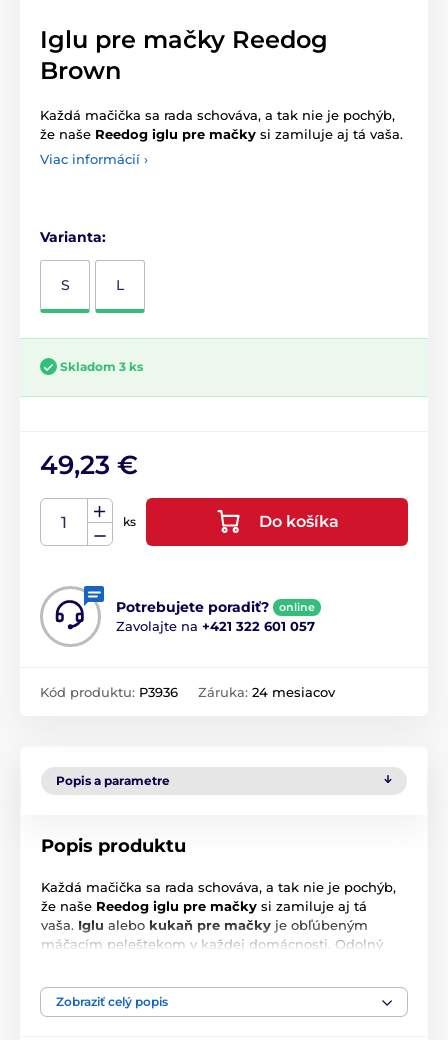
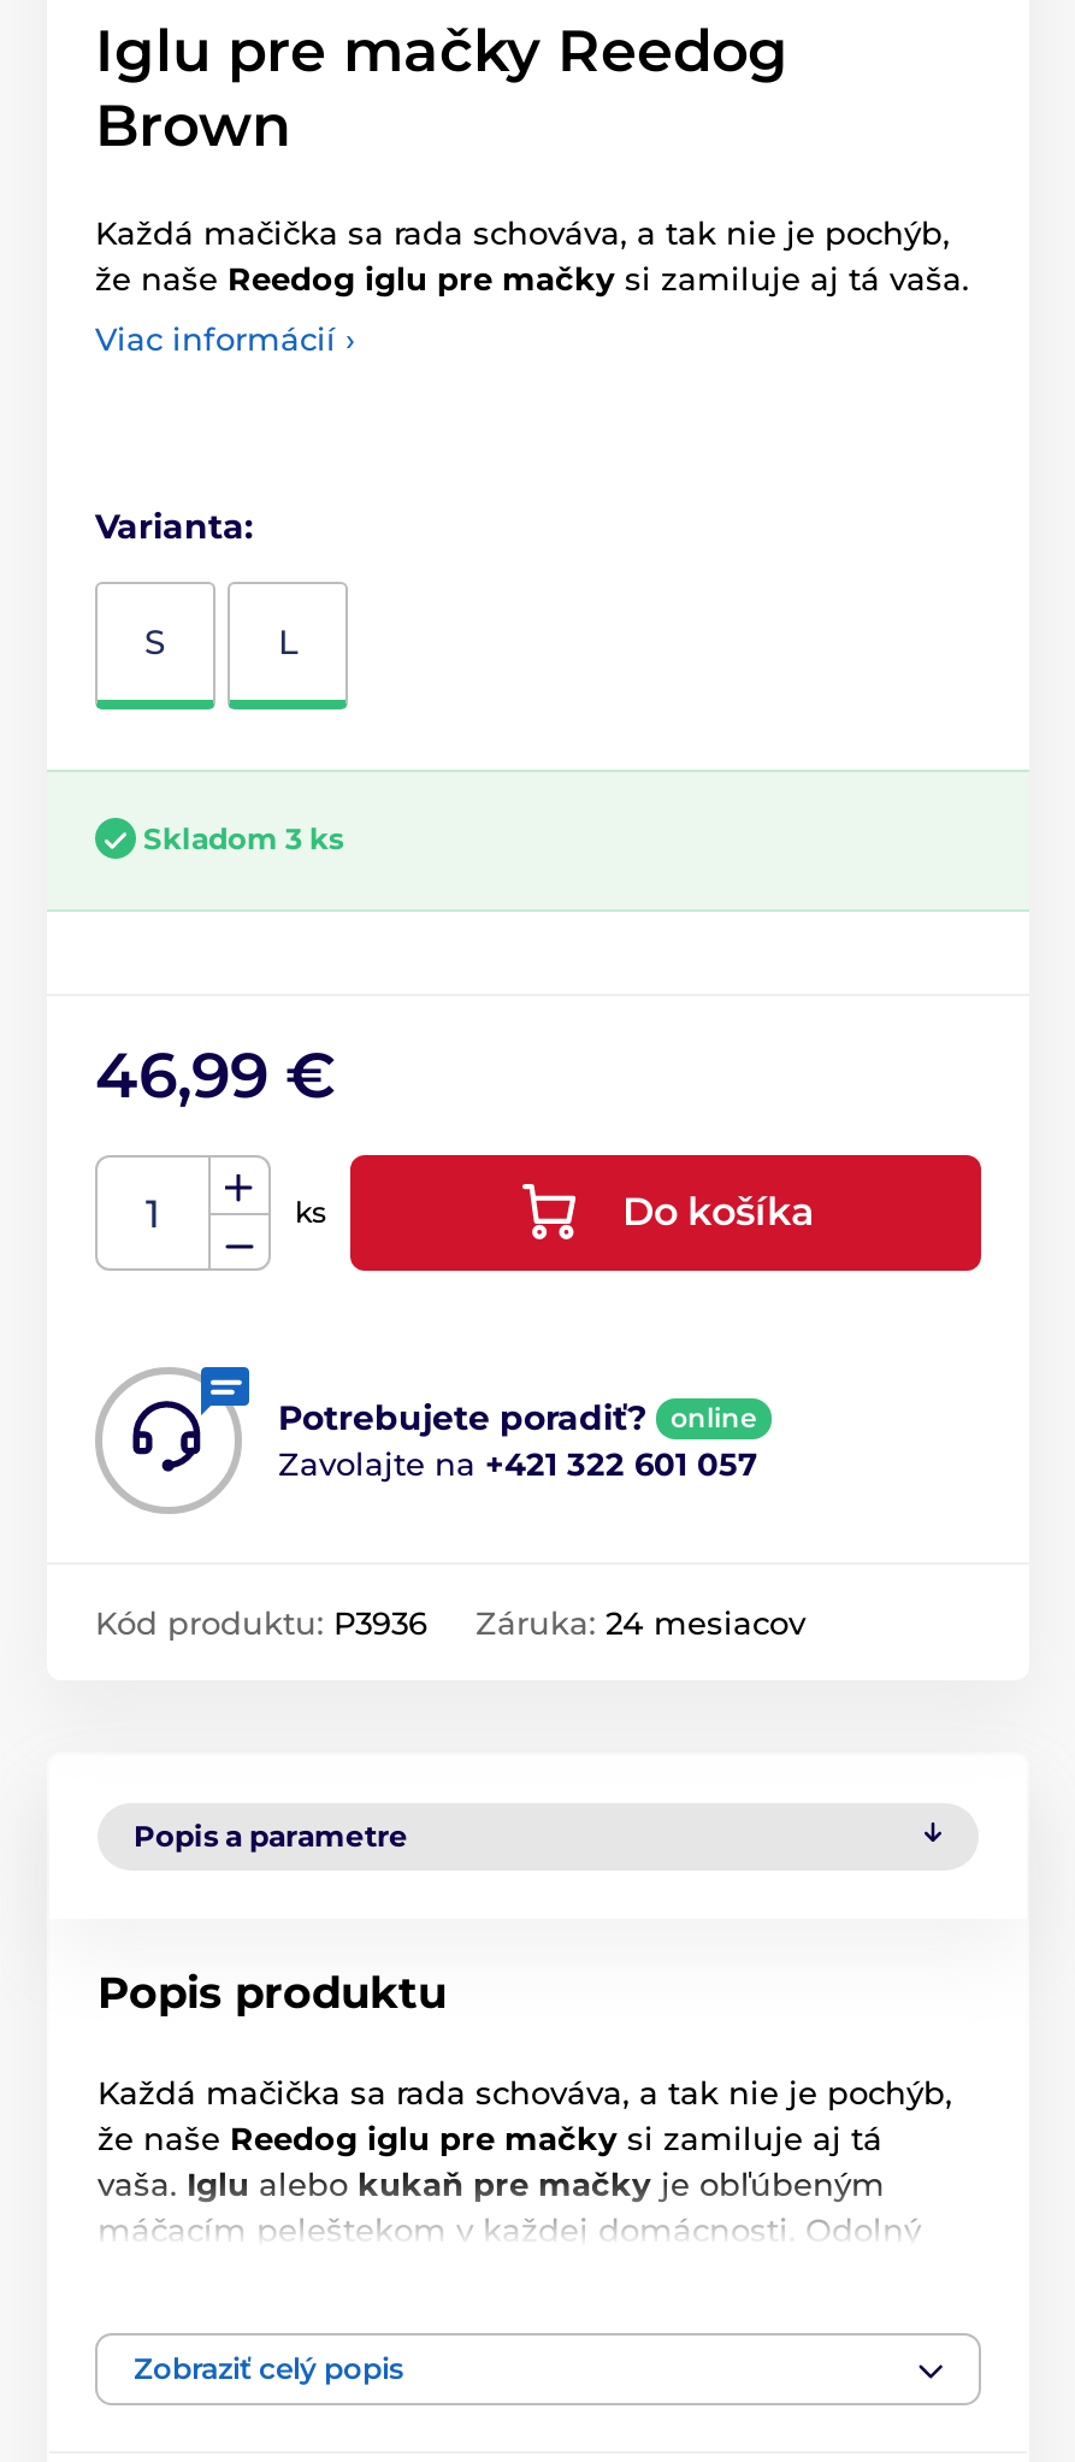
[40,449,138,481] 49,23 € -> [95,1037,336,1114] 46,99 €

